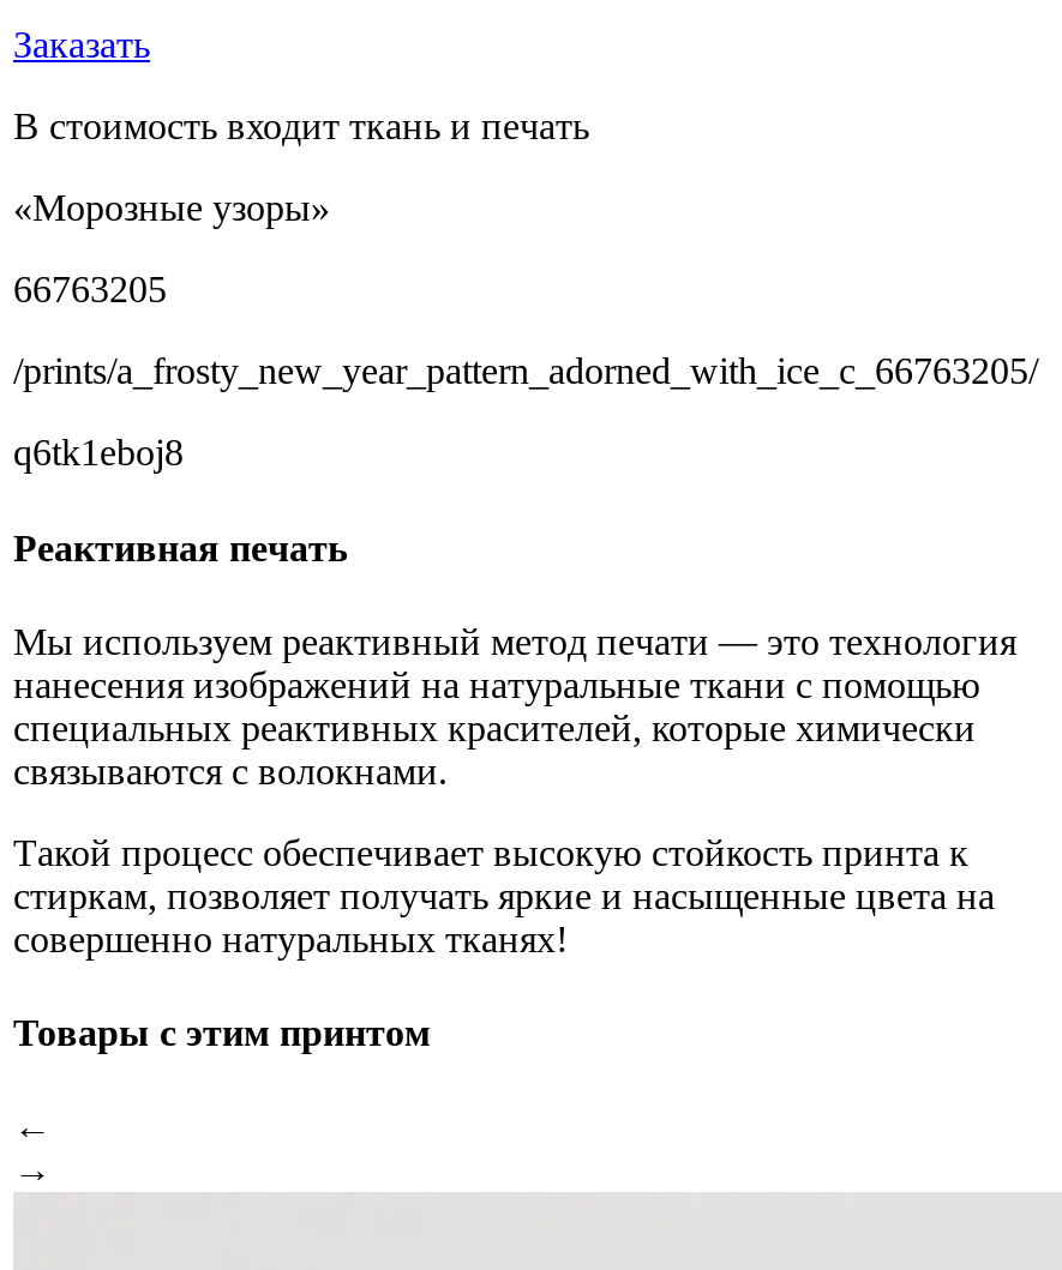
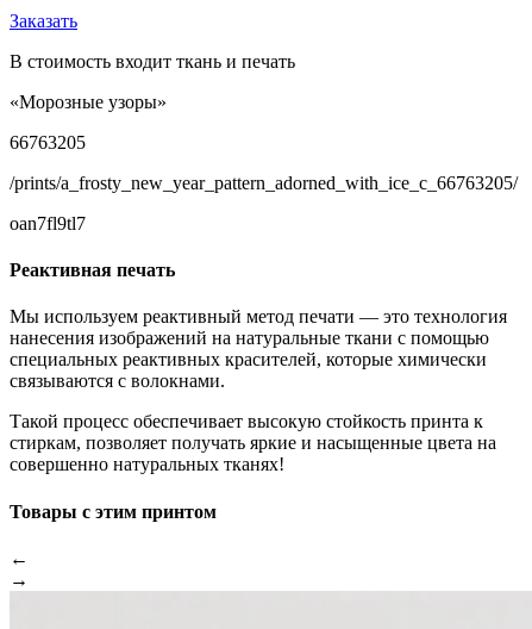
[13,433,184,473] q6tk1eboj8 -> [10,213,86,233] oan7fl9tl7

